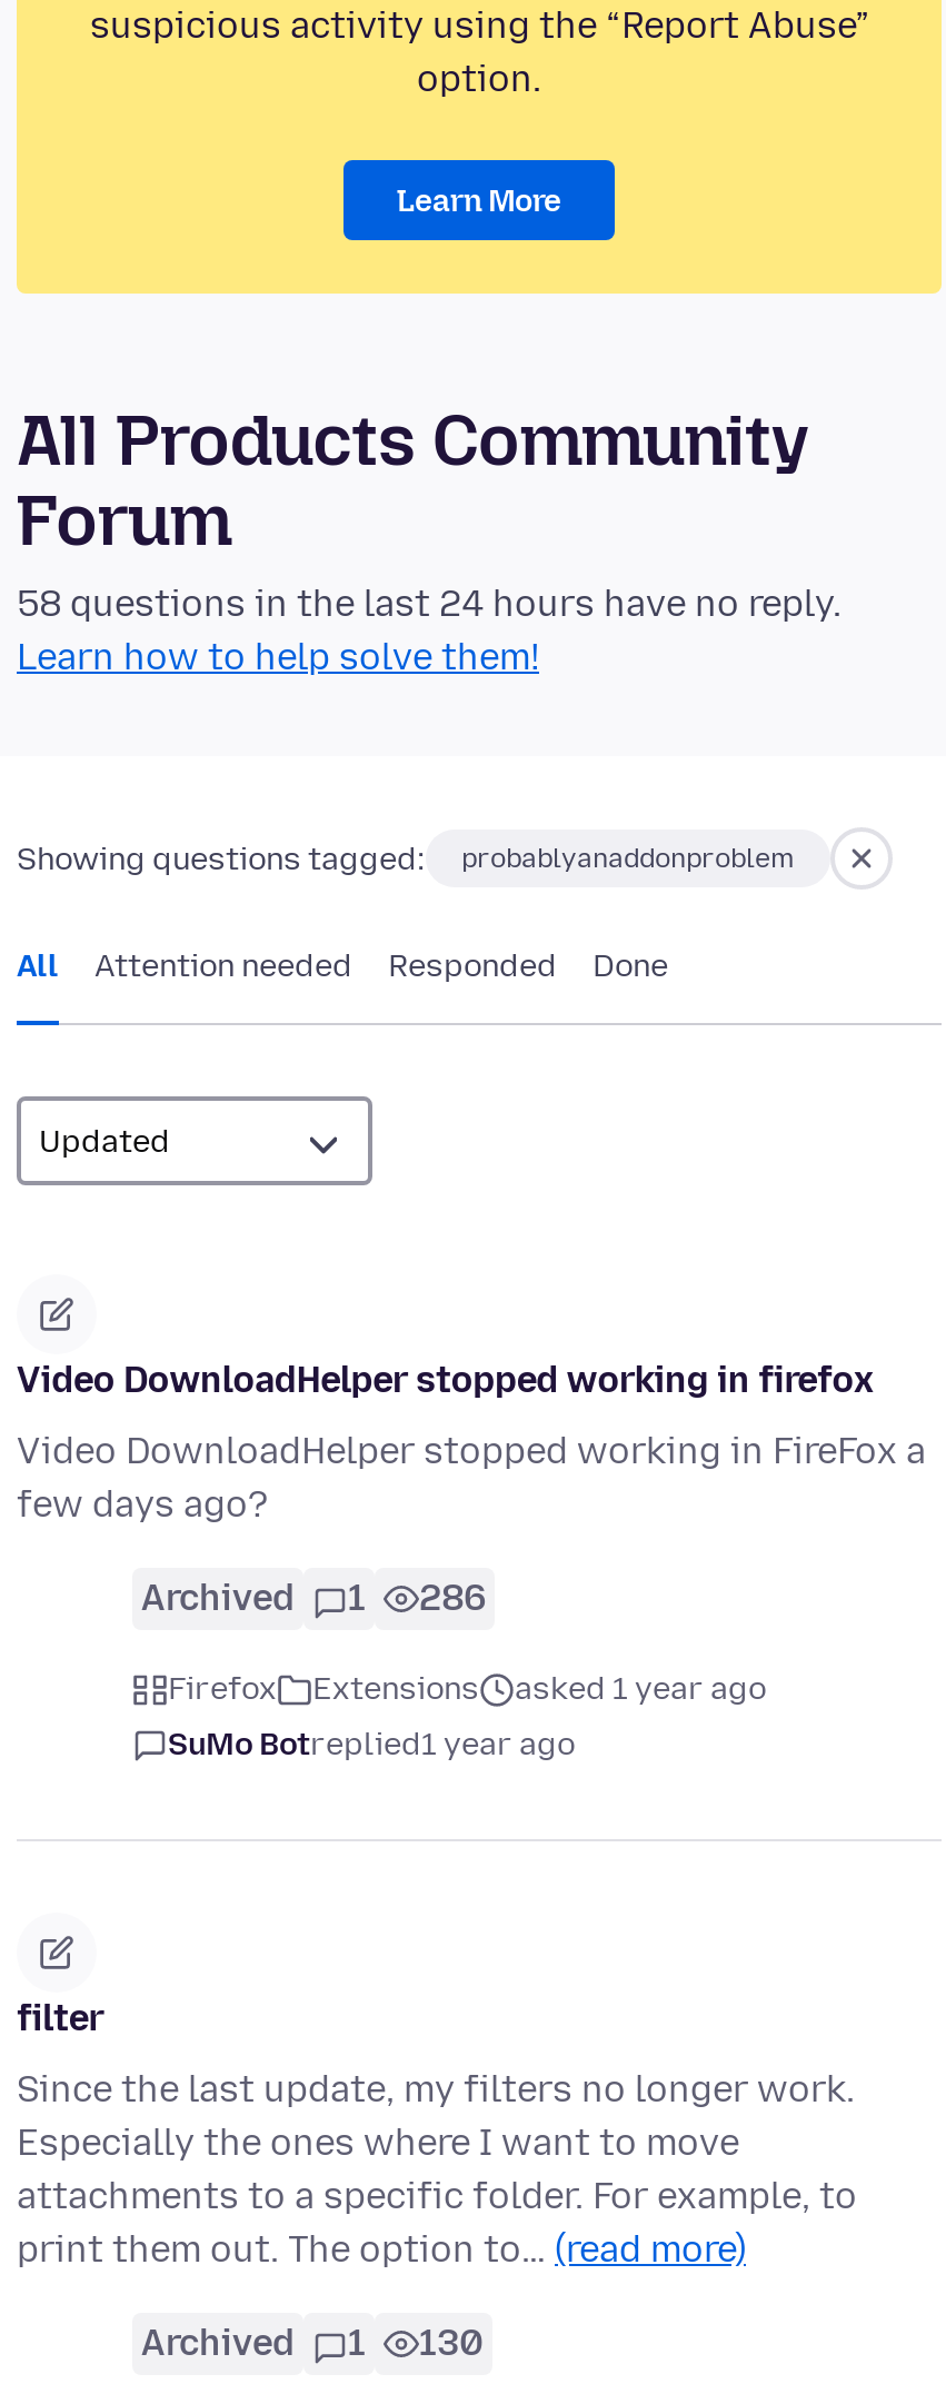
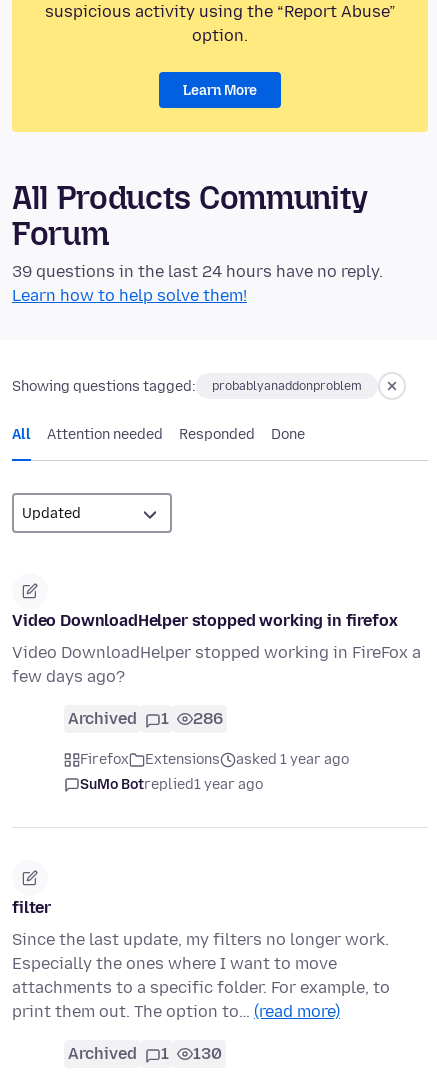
[17,584,842,626] 58 questions in the last 24 hours have no reply. -> [12,262,383,281] 39 questions in the last 24 hours have no reply.

